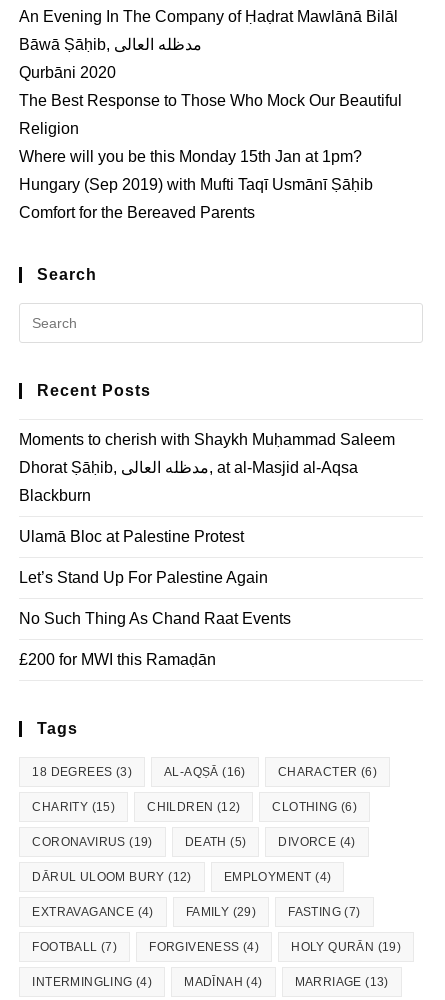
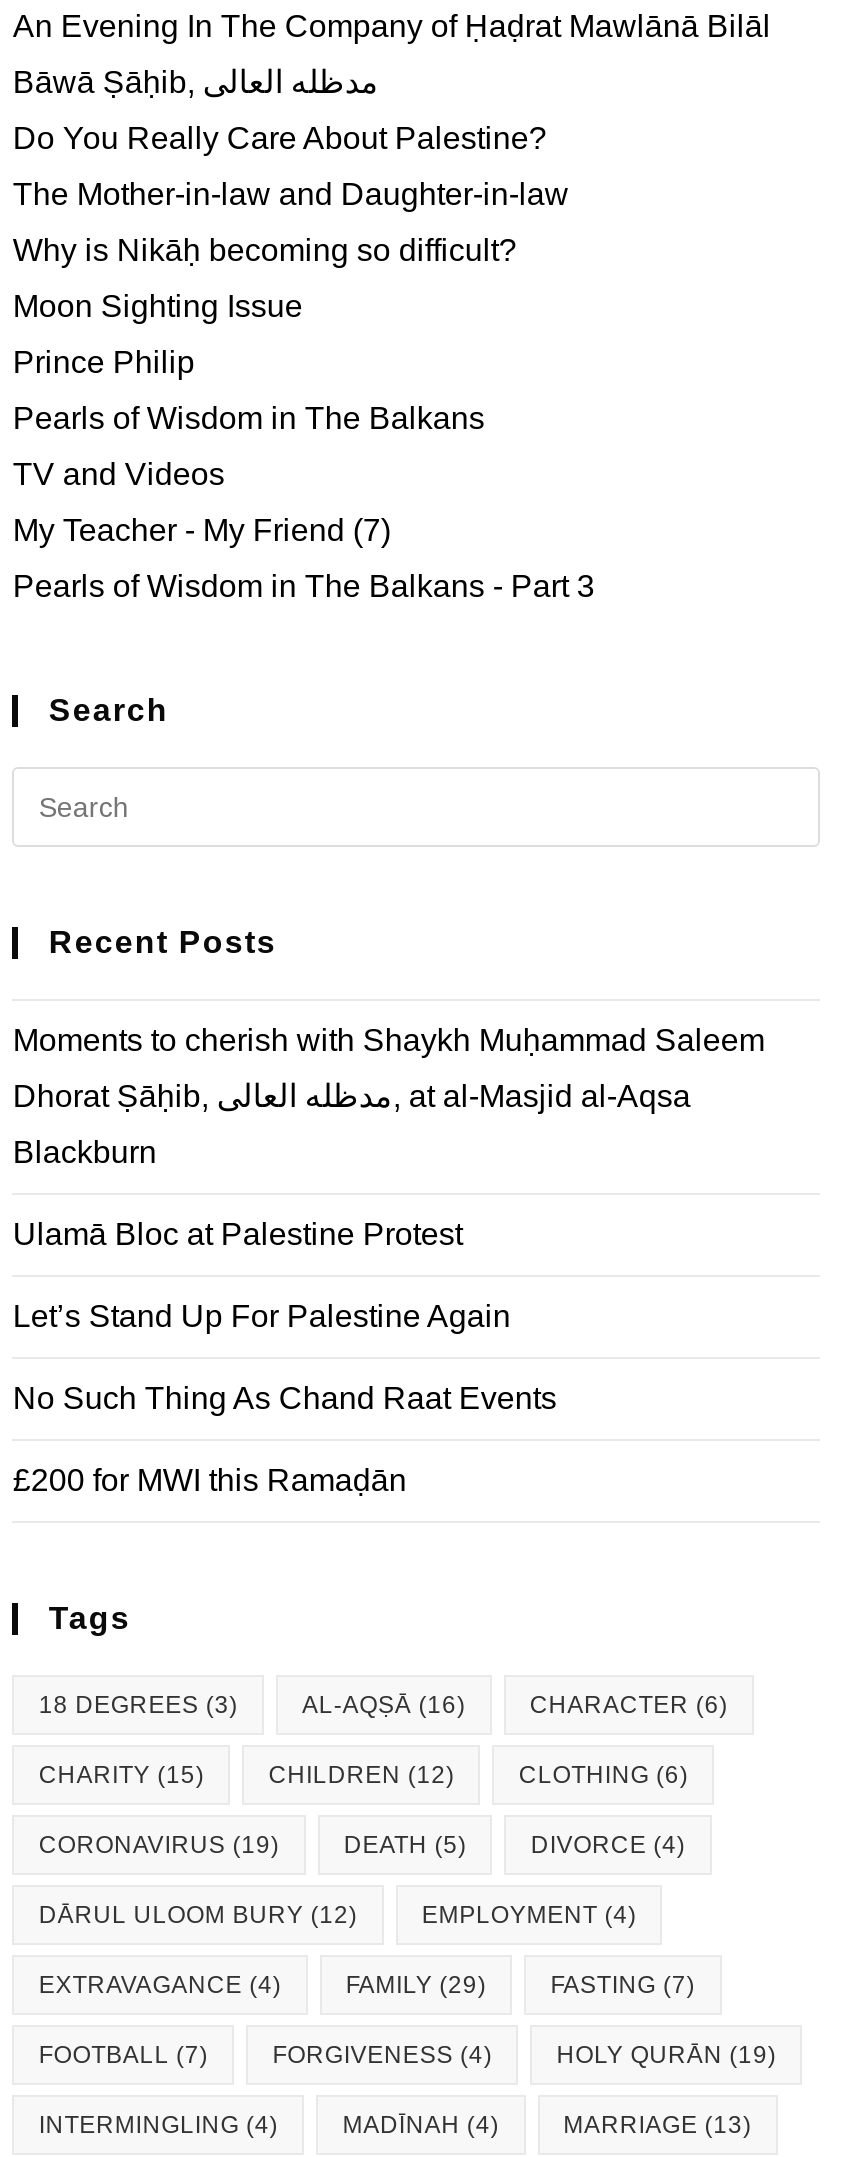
[19,64,402,221] Qurbāni 2020 | The Best Response to Those Who Mock Our Beautiful | Religion | Where will you be this Monday 15th Jan at 1pm? | Hungary (Sep 2019) with Mufti Taqī Usmānī Ṣāḥib | Comfort for the Bereaved Parents -> [13,121,595,603] Do You Really Care About Palestine? | The Mother-in-law and Daughter-in-law | Why is Nikāḥ becoming so difficult? | Moon Sighting Issue | Prince Philip | Pearls of Wisdom in The Balkans | TV and Videos | My Teacher - My Friend (7) | Pearls of Wisdom in The Balkans - Part 3

